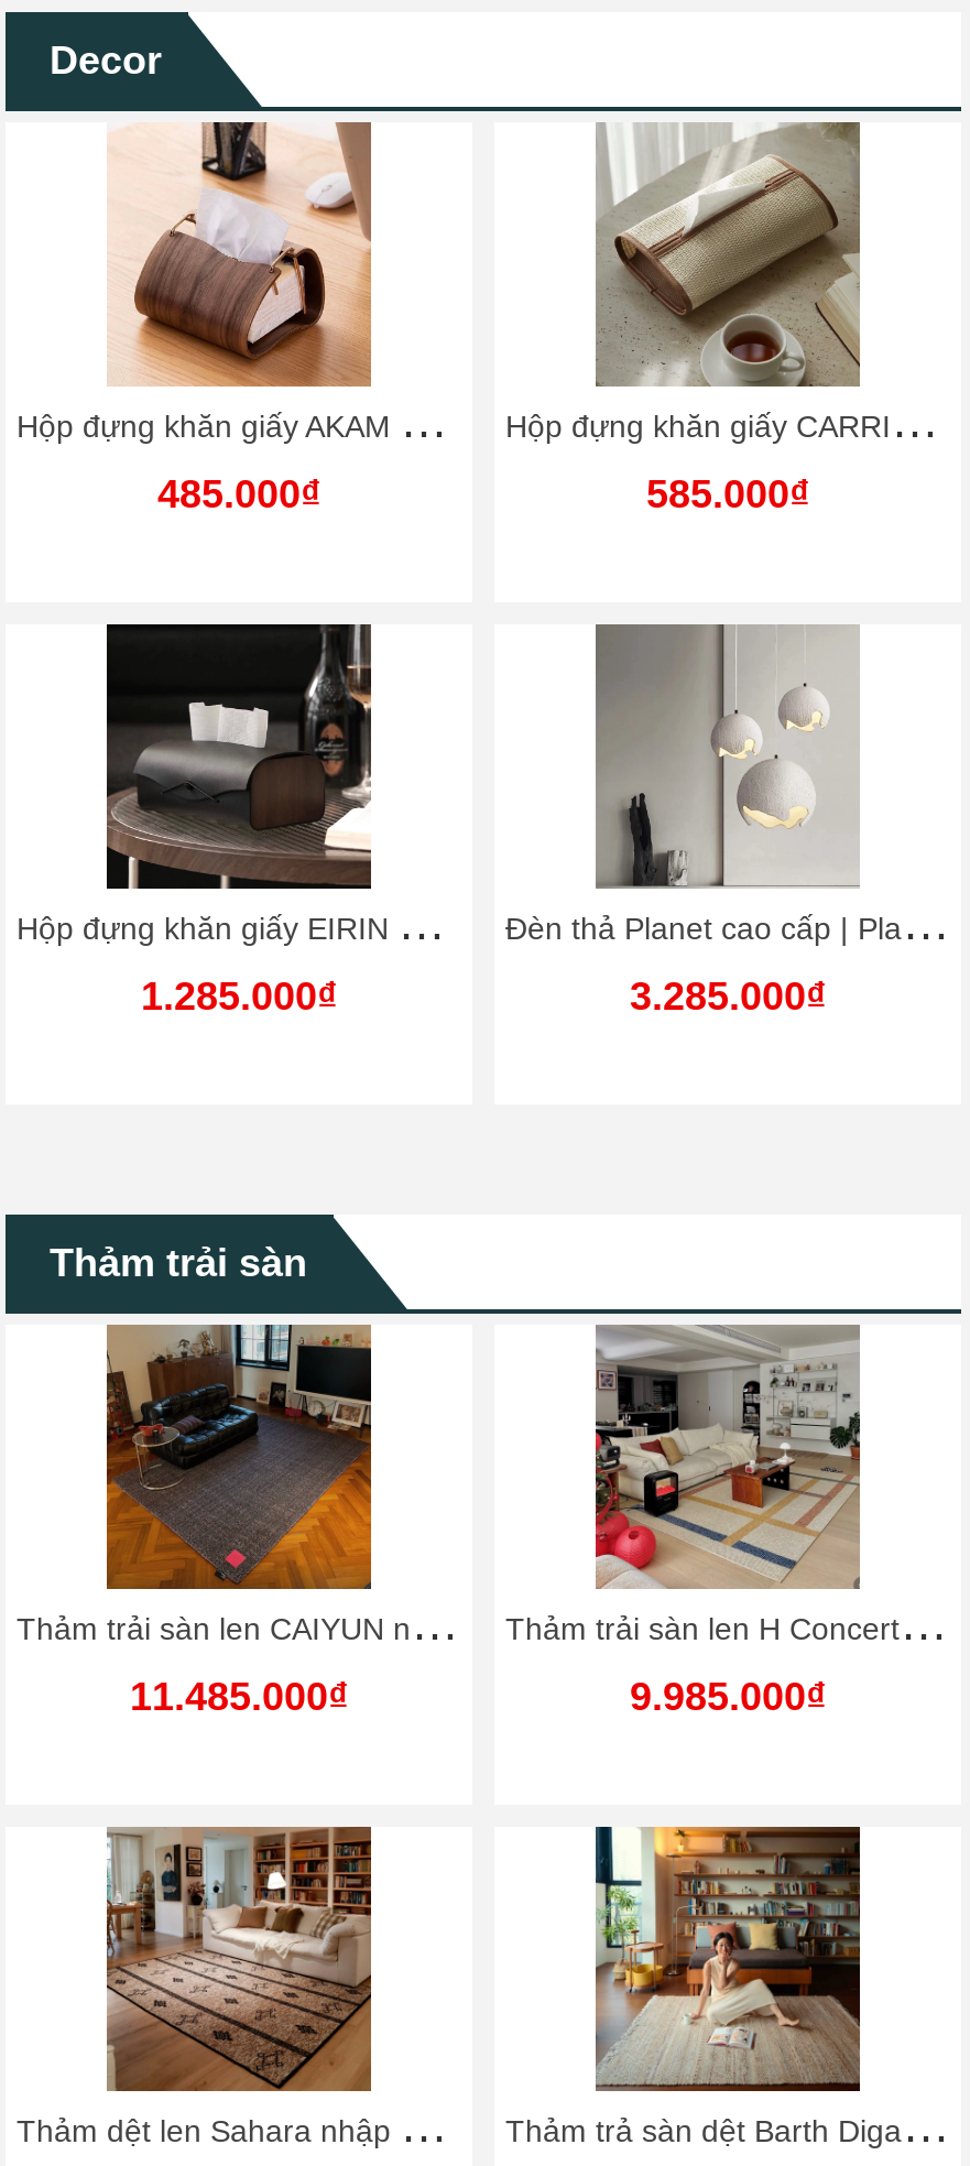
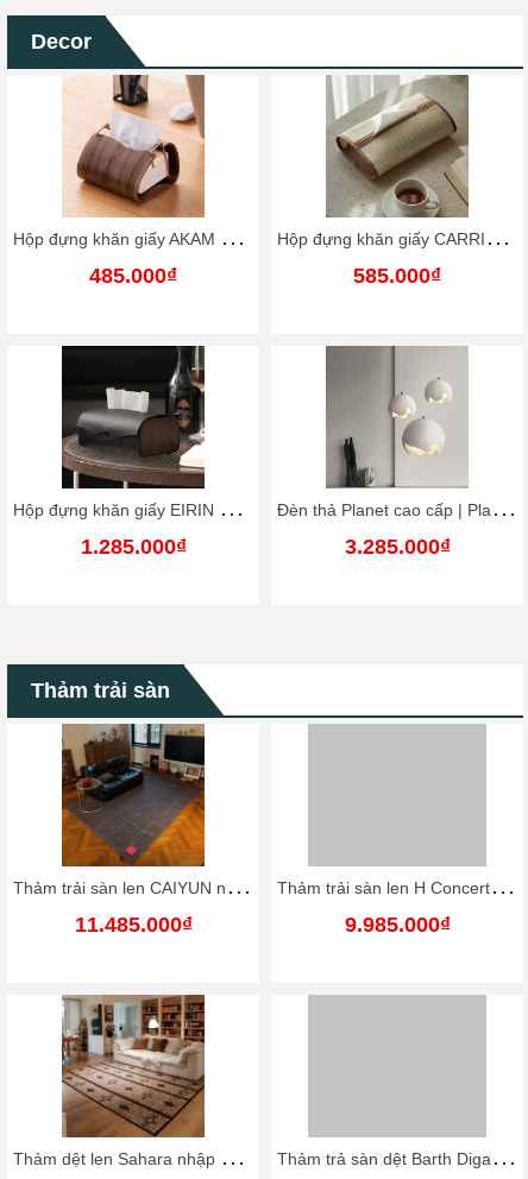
[565,1325,891,1589] [image] -> none
[565,1825,891,2093] [image] -> none

